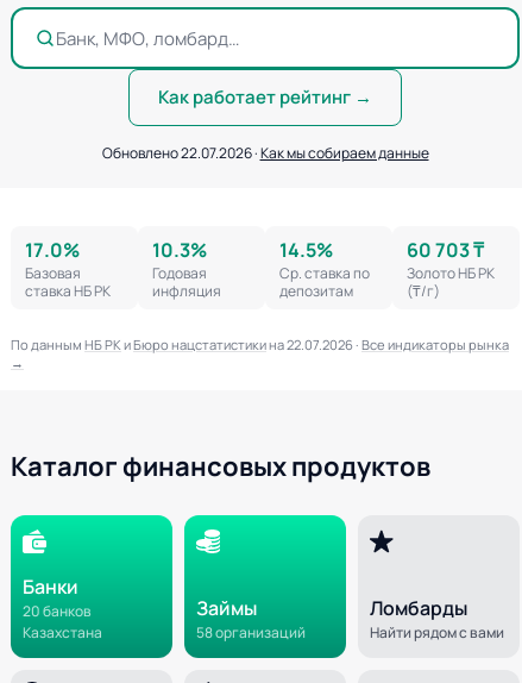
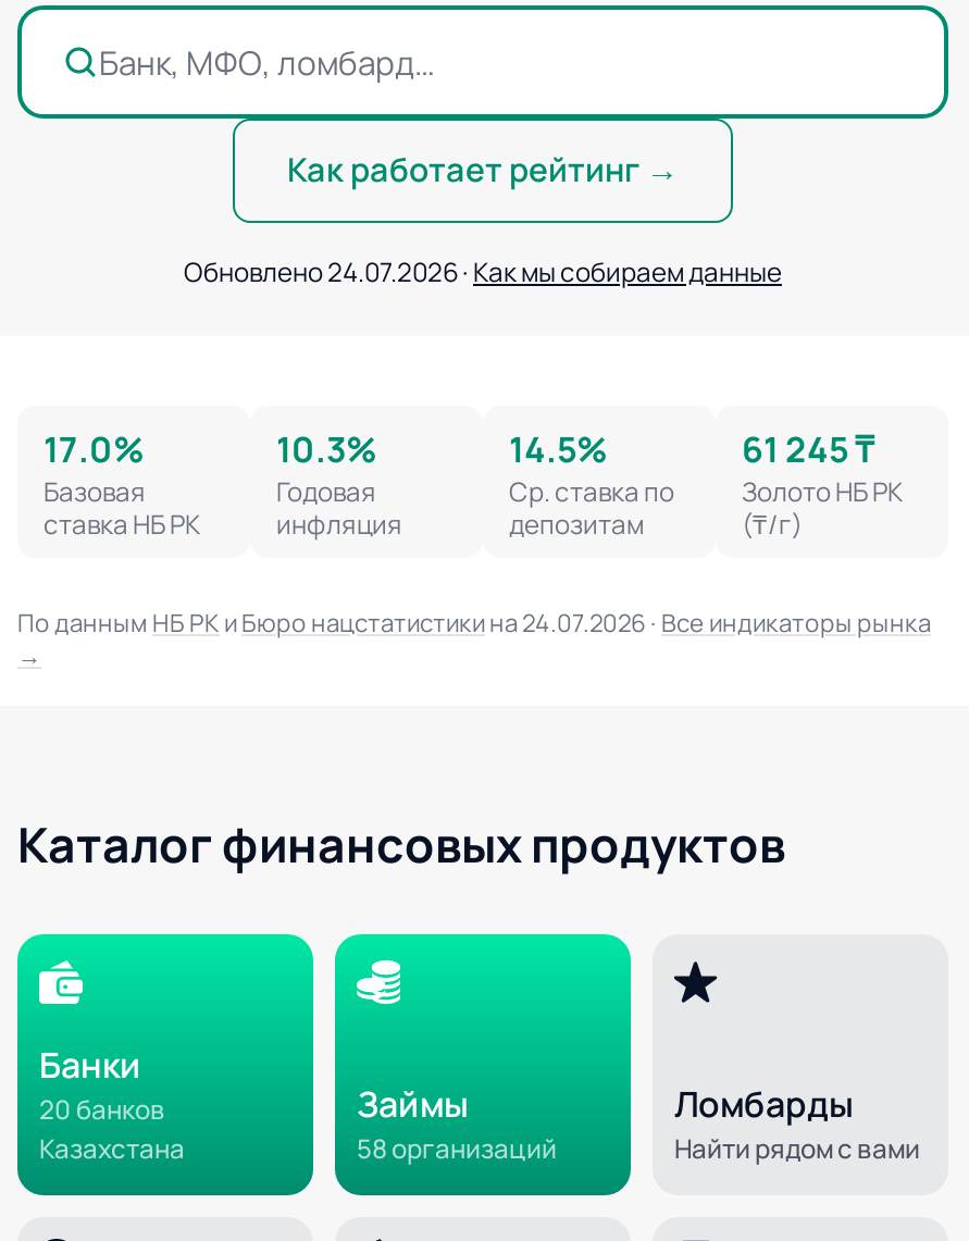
[102,143,429,163] Обновлено 22.07.2026 · Как мы собираем данные -> [184,253,782,290] Обновлено 24.07.2026 · Как мы собираем данные
[407,237,484,263] 60 703 ₸ -> [742,425,874,473] 61 245 ₸
[11,336,509,353] По данным НБ РК и Бюро нацстатистики на 22.07.2026 · Все индикаторы рынка -> [17,606,931,638] По данным НБ РК и Бюро нацстатистики на 24.07.2026 · Все индикаторы рынка

